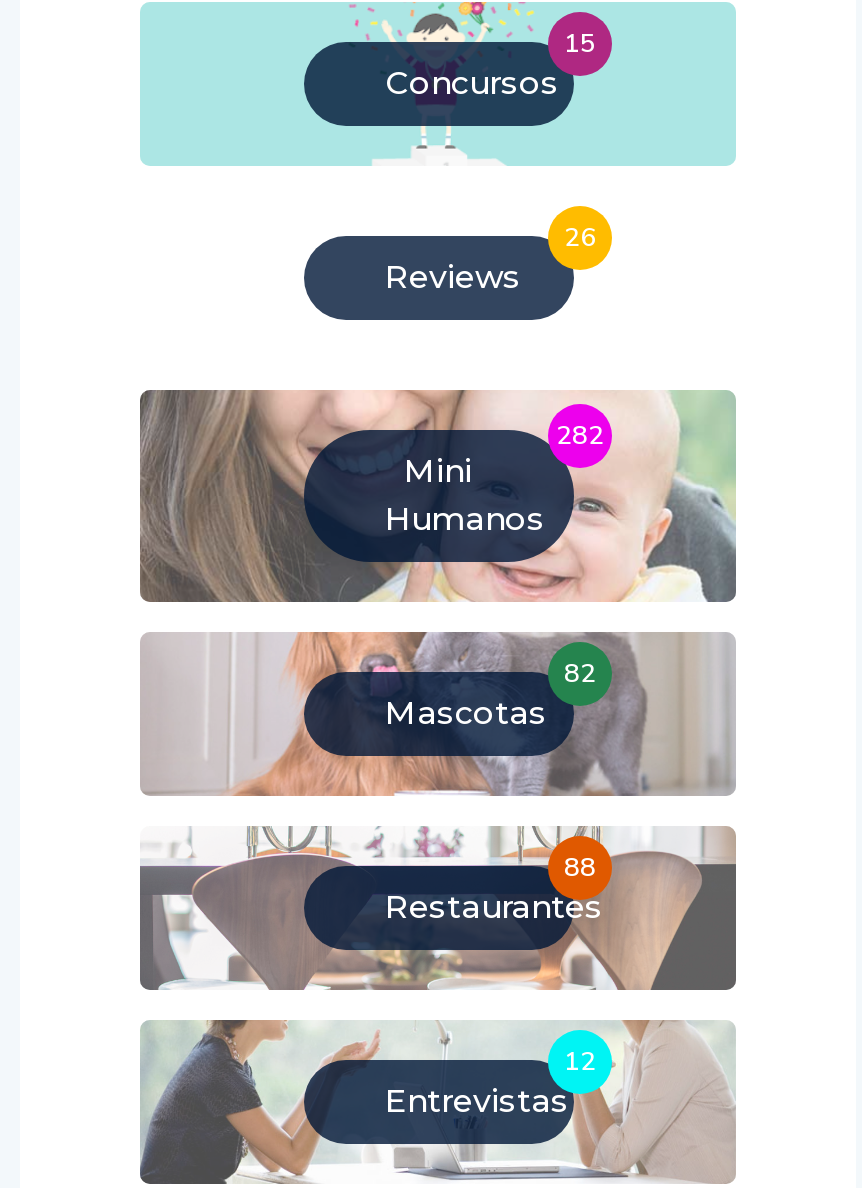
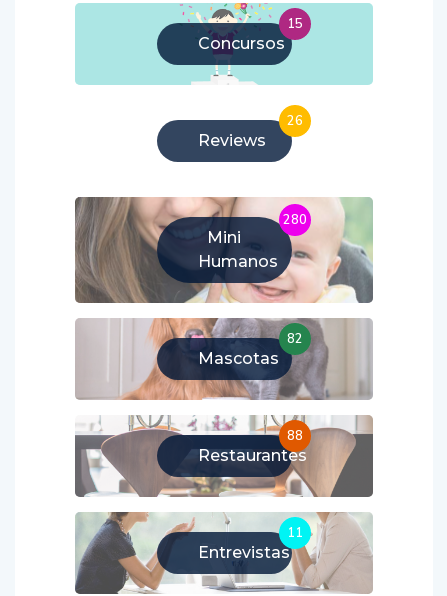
[556,418,604,454] 282 -> [283,211,307,229] 280
[564,1045,596,1081] 12 -> [287,524,303,542] 11

